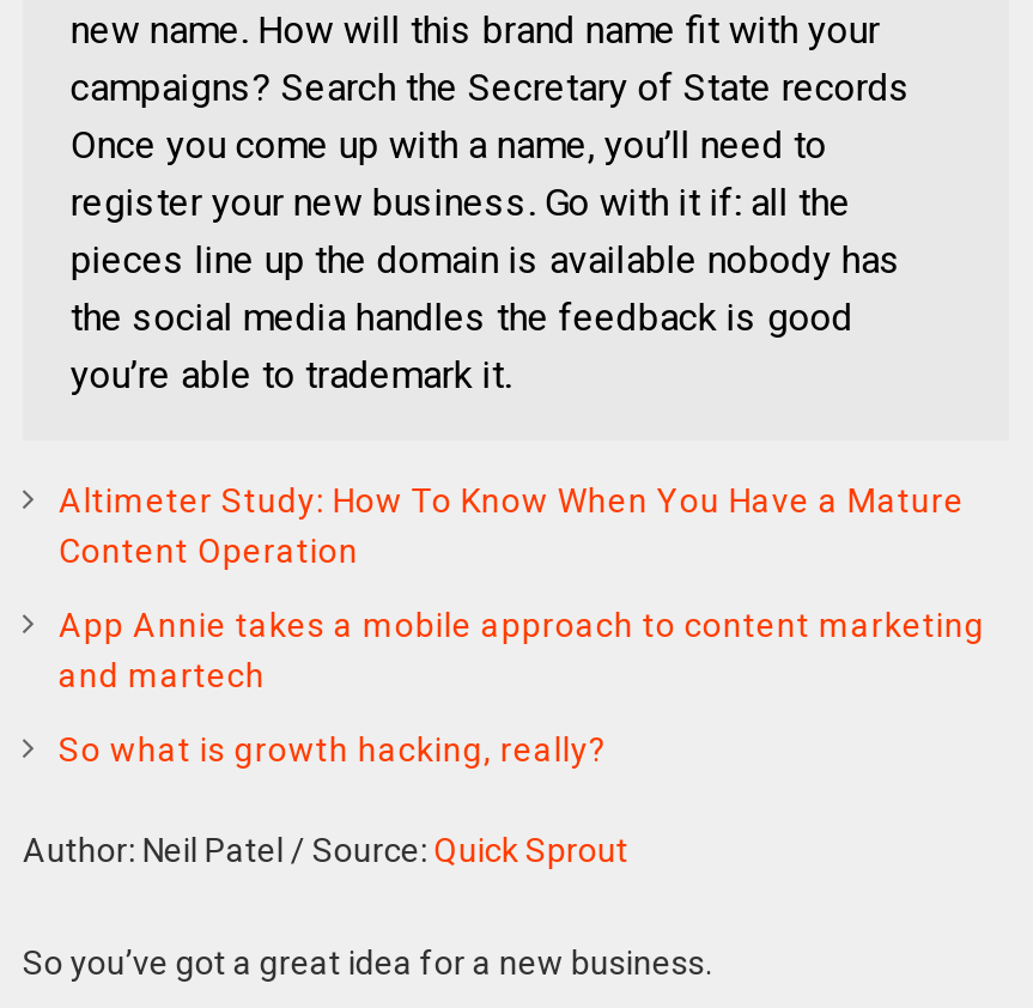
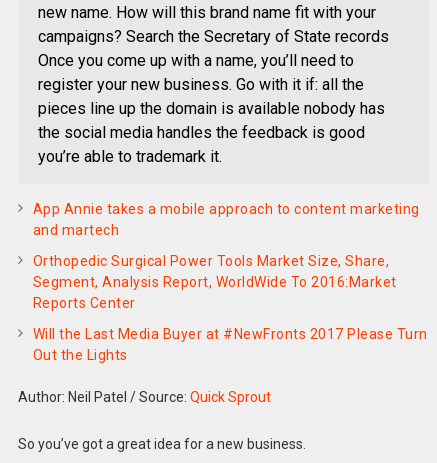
[58,482,965,571] Altimeter Study: How To Know When You Have a Mature | Content Operation -> none
moved [58,607,985,695] -> [33,201,420,238]: App Annie takes a mobile approach to content marketing | and martech
[58,731,607,770] So what is growth hacking, really? -> [33,253,428,363] Orthopedic Surgical Power Tools Market Size, Share, | Segment, Analysis Report, WorldWide To 2016:Market | Reports Center | Will the Last Media Buyer at #NewFronts 2017 Please Turn | Out the Lights

